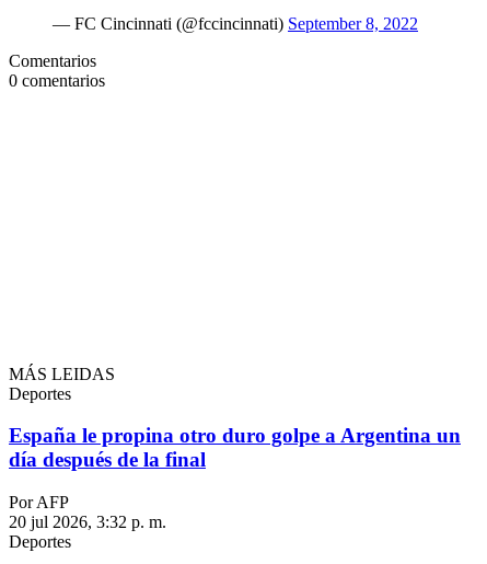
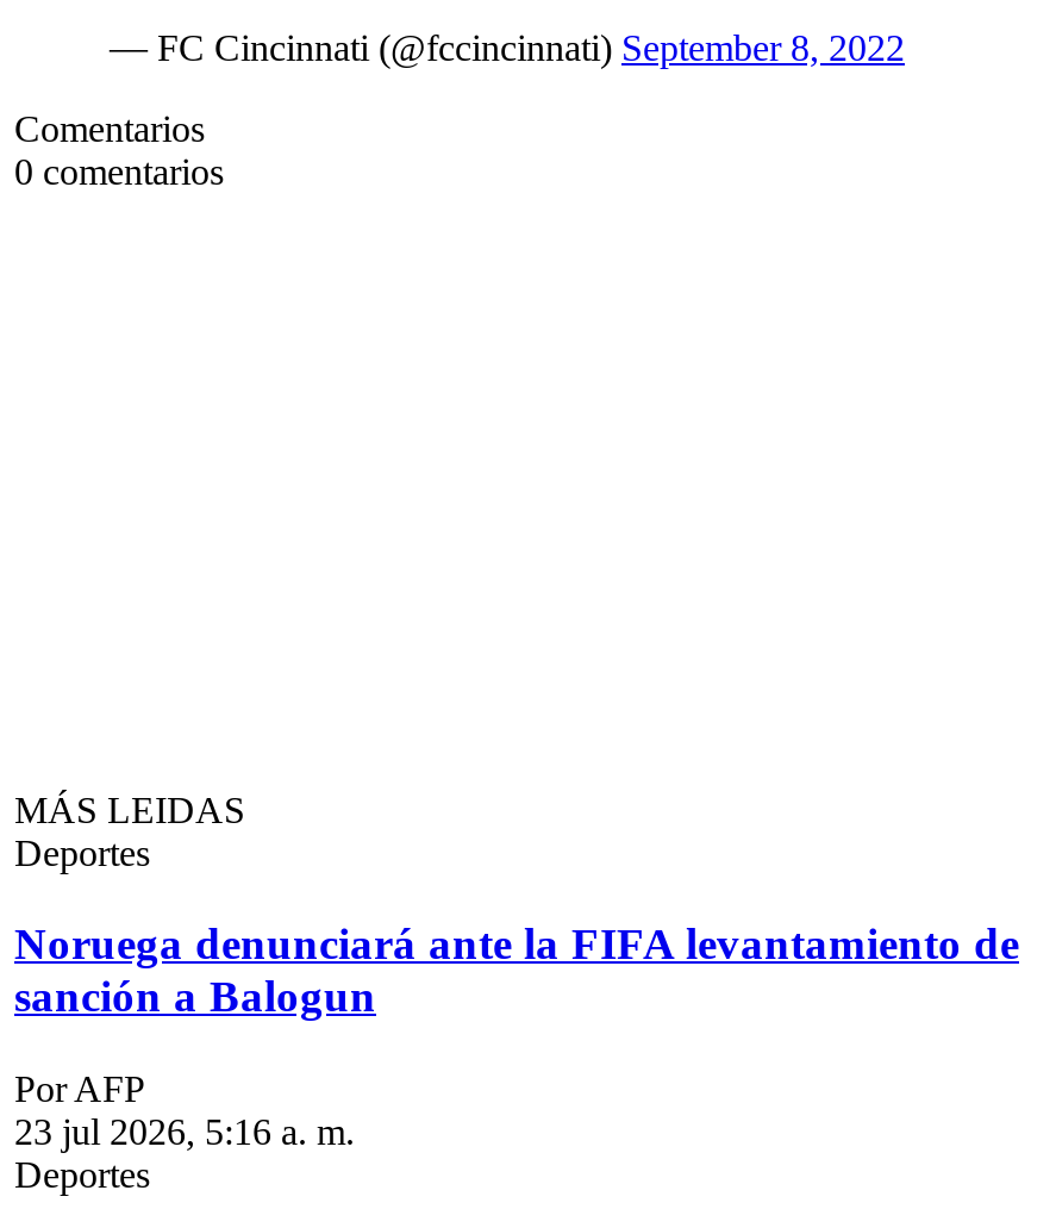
[9,424,461,471] España le propina otro duro golpe a Argentina un | día después de la final -> [14,919,1019,1022] Noruega denunciará ante la FIFA levantamiento de | sanción a Balogun
[9,513,166,531] 20 jul 2026, 3:32 p. m. -> [14,1112,355,1152] 23 jul 2026, 5:16 a. m.

